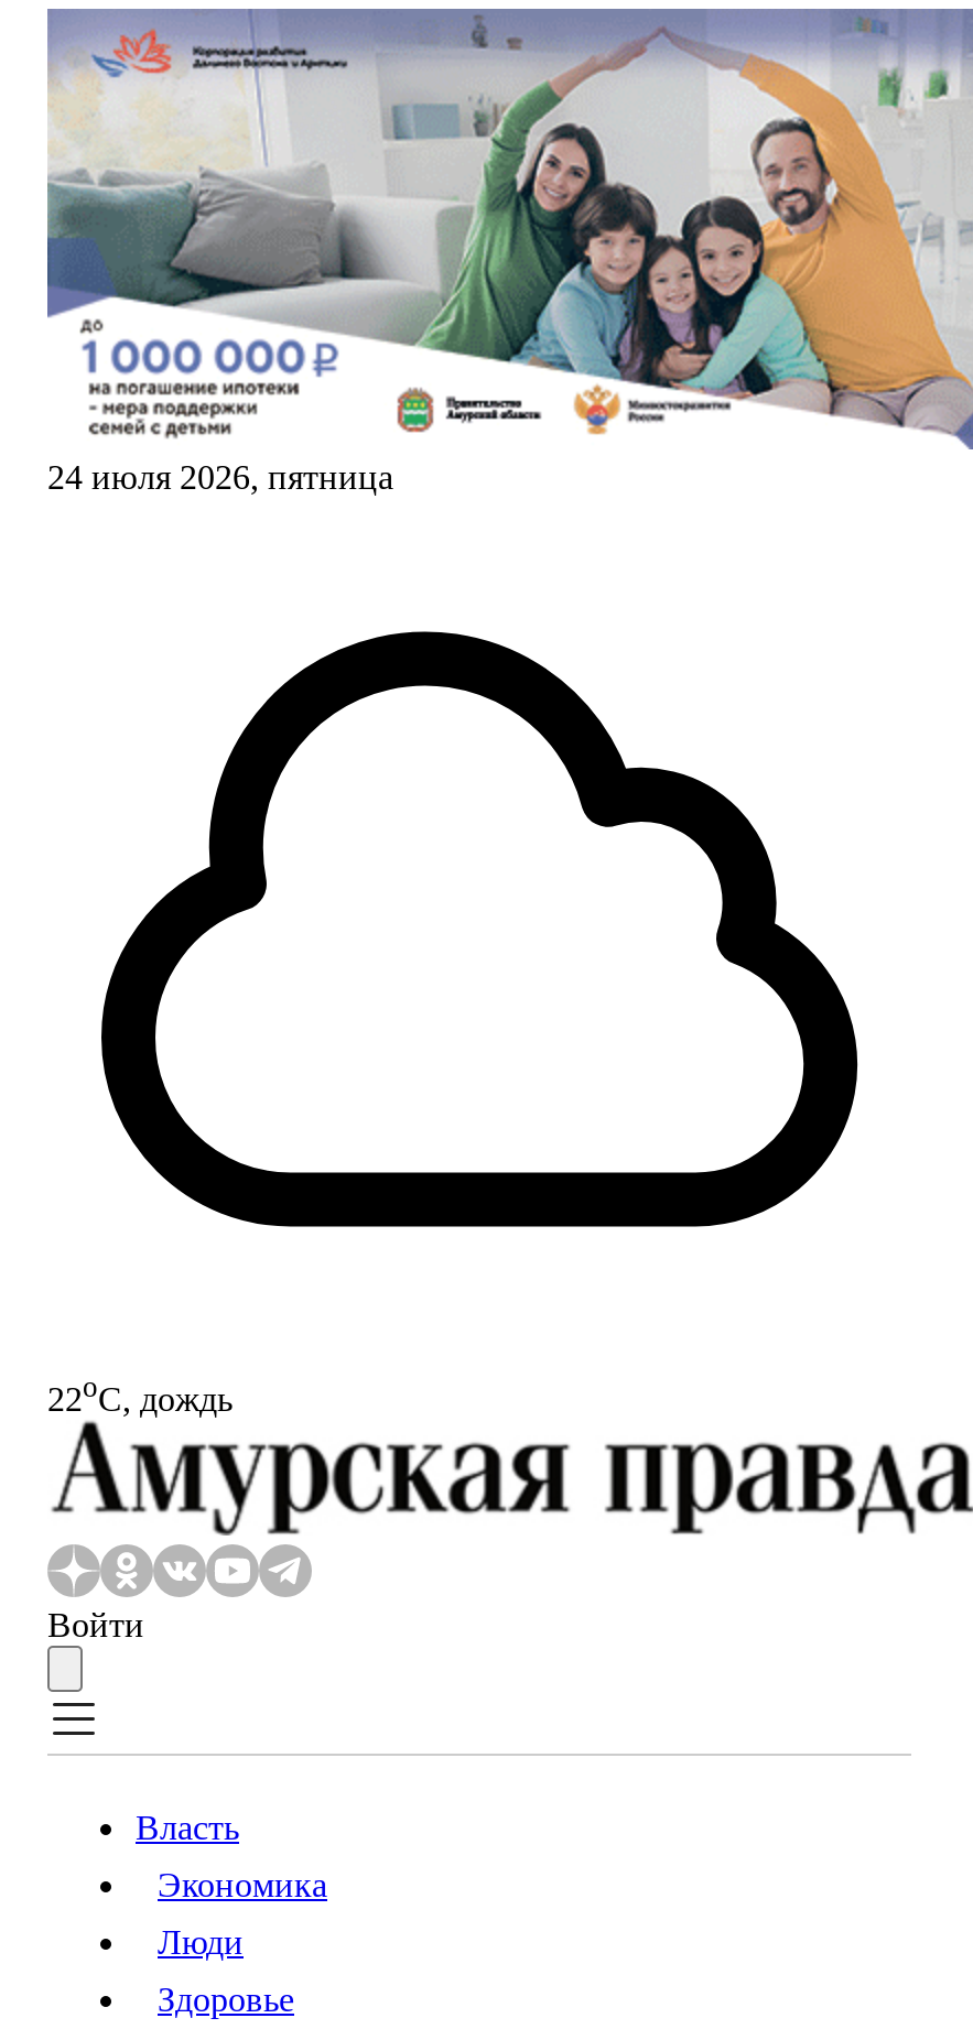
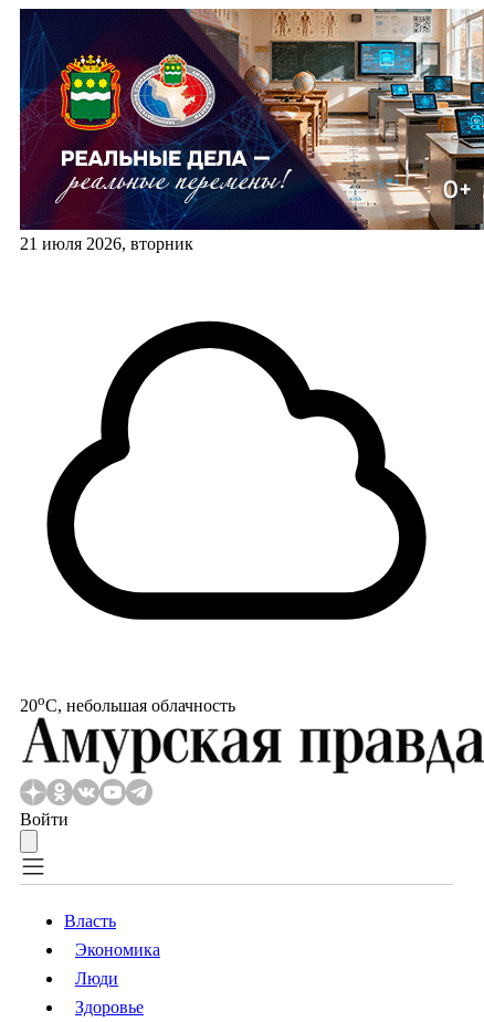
[45,9,966,496] [image] | 24 июля 2026, пятница -> [19,8,481,253] [image] | 21 июля 2026, вторник
[47,1370,233,1417] 22oС, дождь -> [20,692,235,715] 20oС, небольшая облачность

